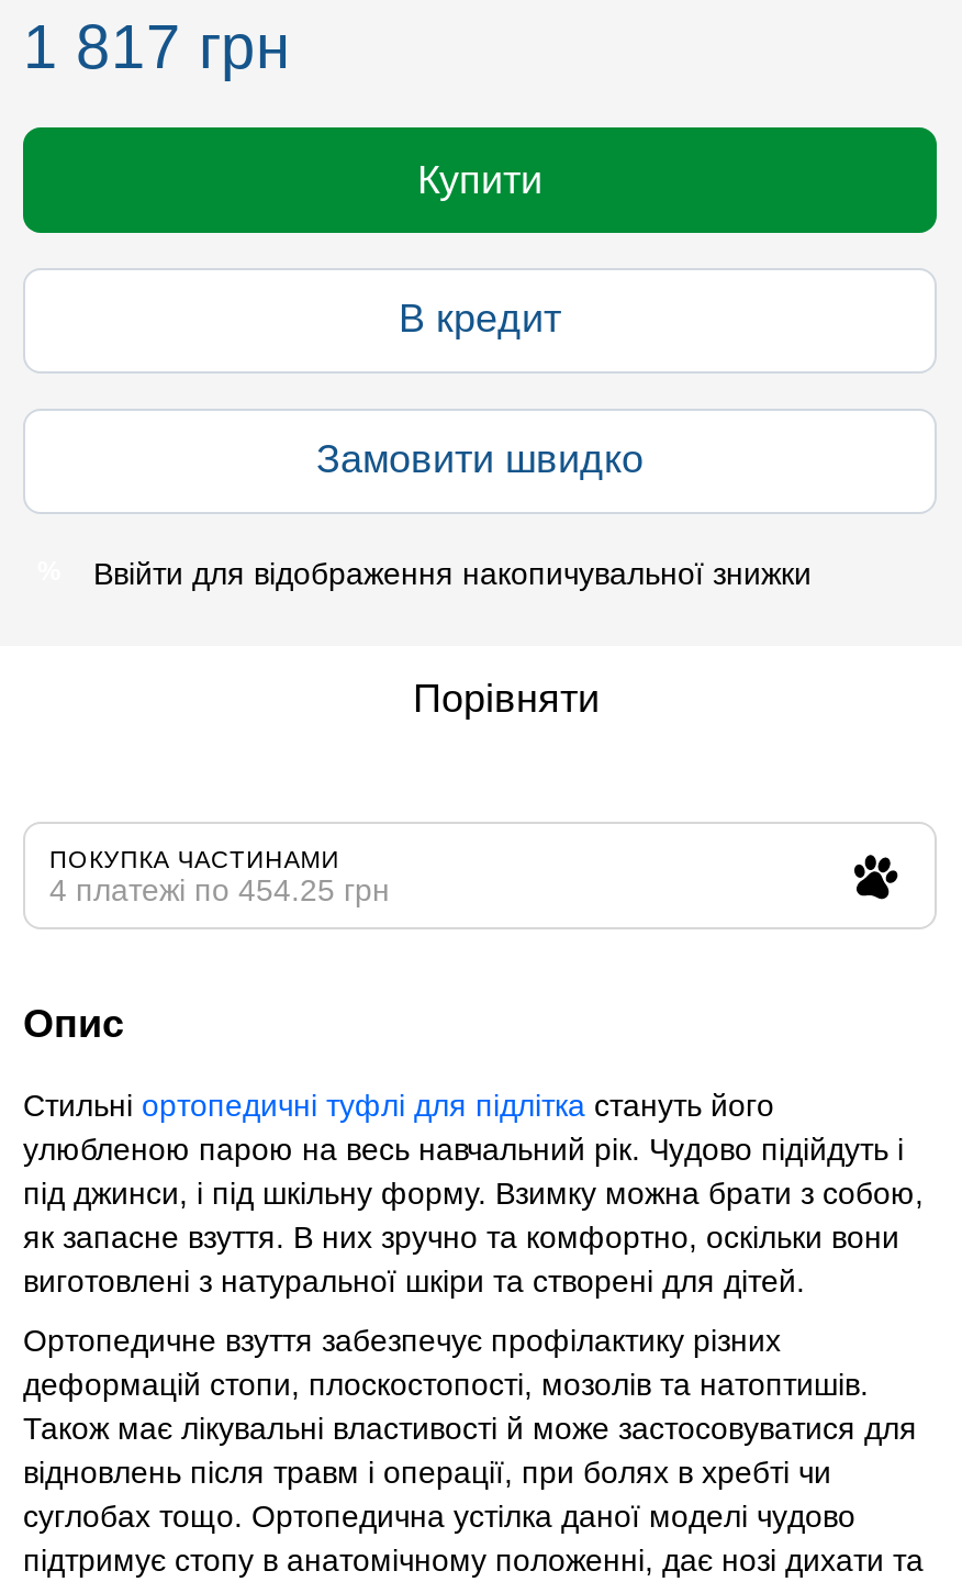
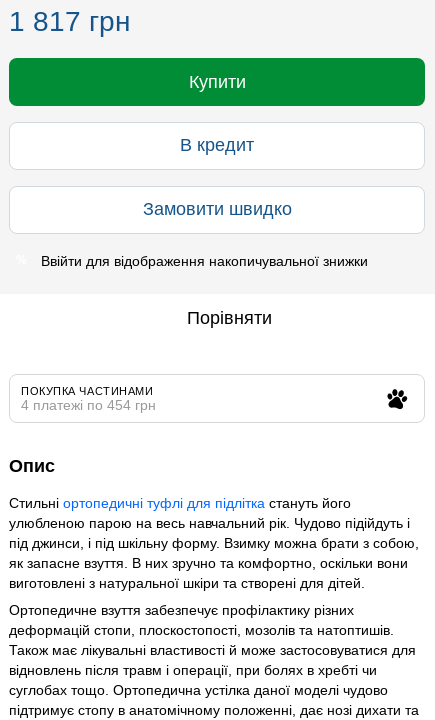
[49,871,390,907] 4 платежі по 454.25 грн -> [21,397,156,413] 4 платежі по 454 грн

